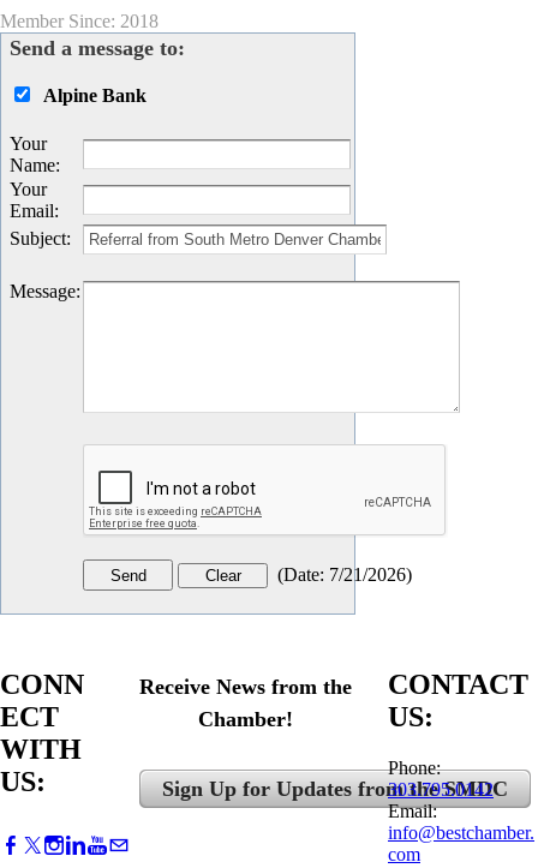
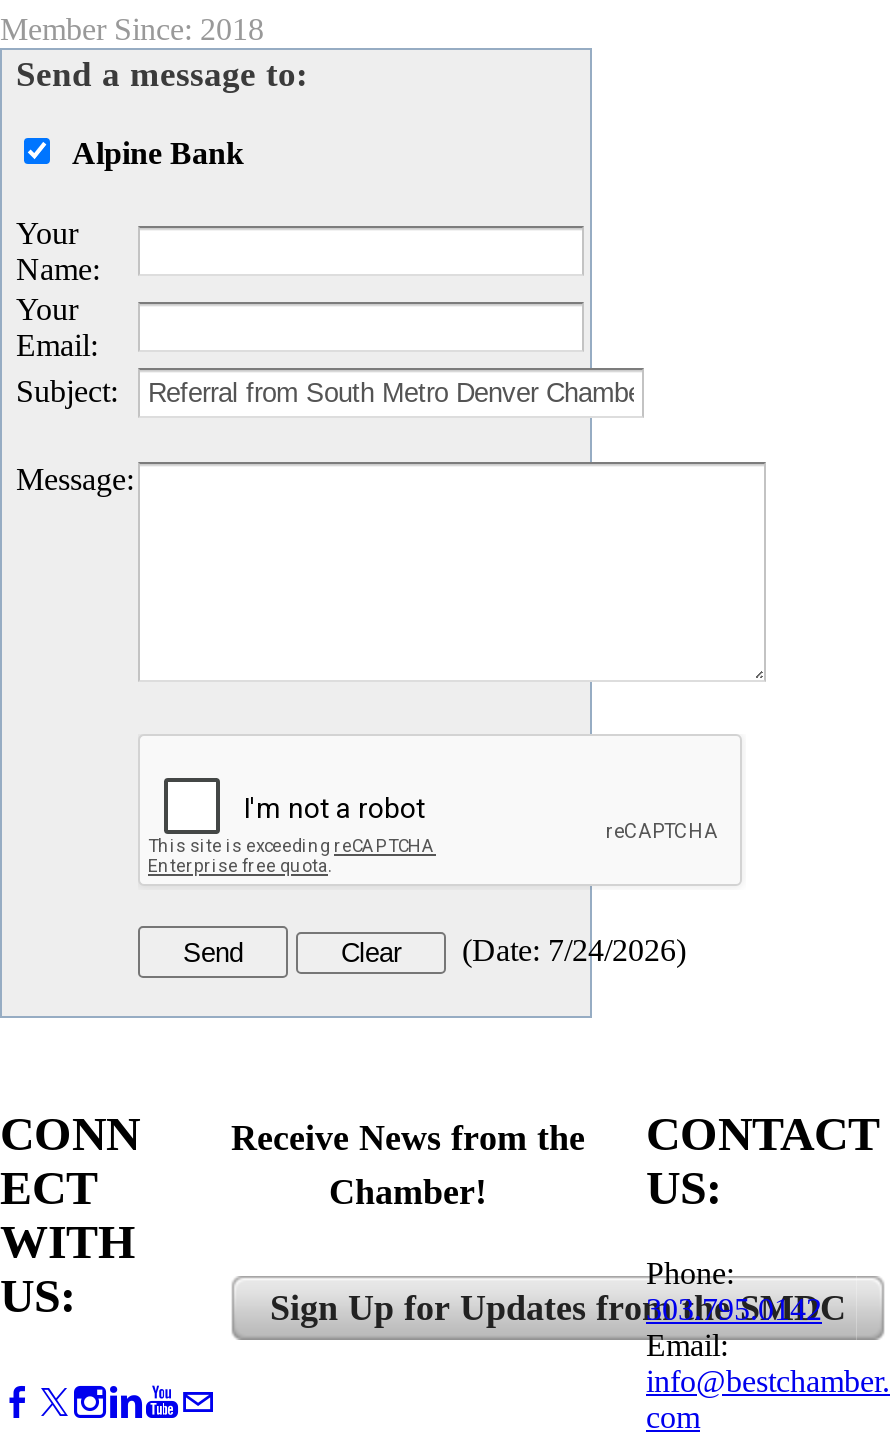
[268,564,412,584] (Date: 7/21/2026) -> [446,934,686,968] (Date: 7/24/2026)

